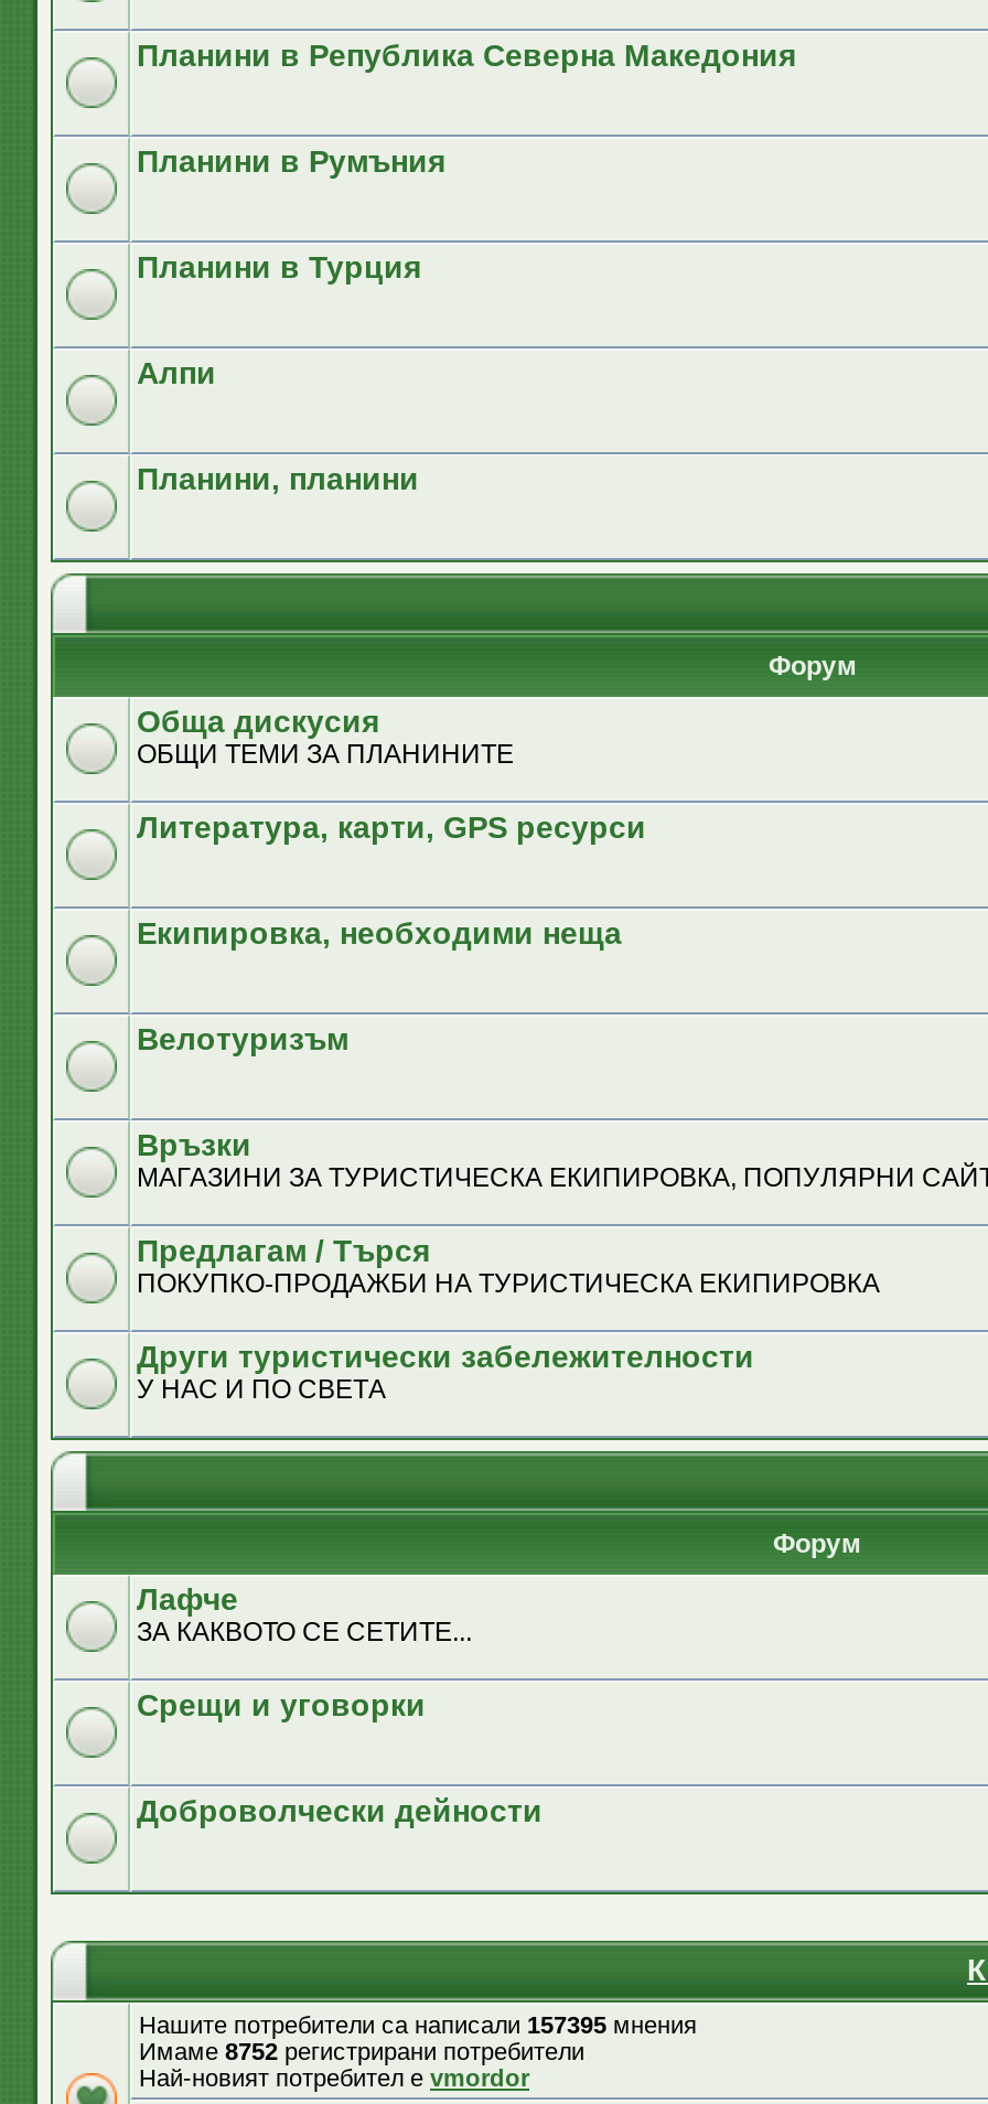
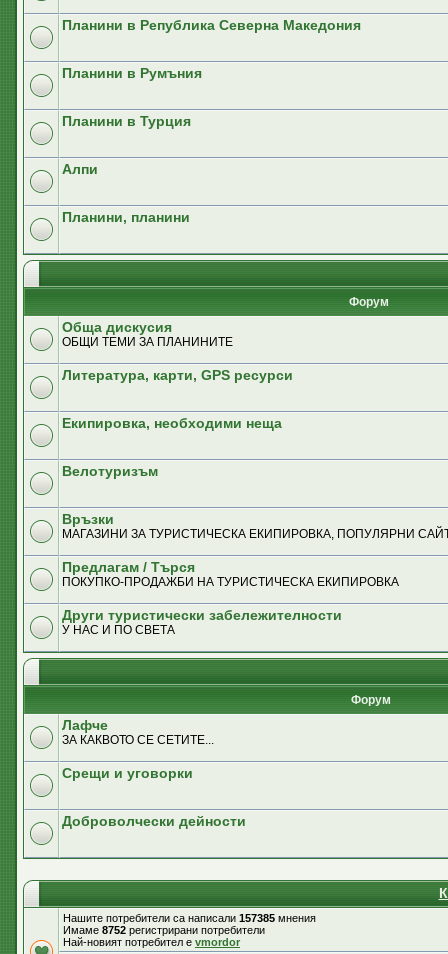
[139,2011,697,2038] Нашите потребители са написали 157395 мнения -> [63,912,316,924] Нашите потребители са написали 157385 мнения

